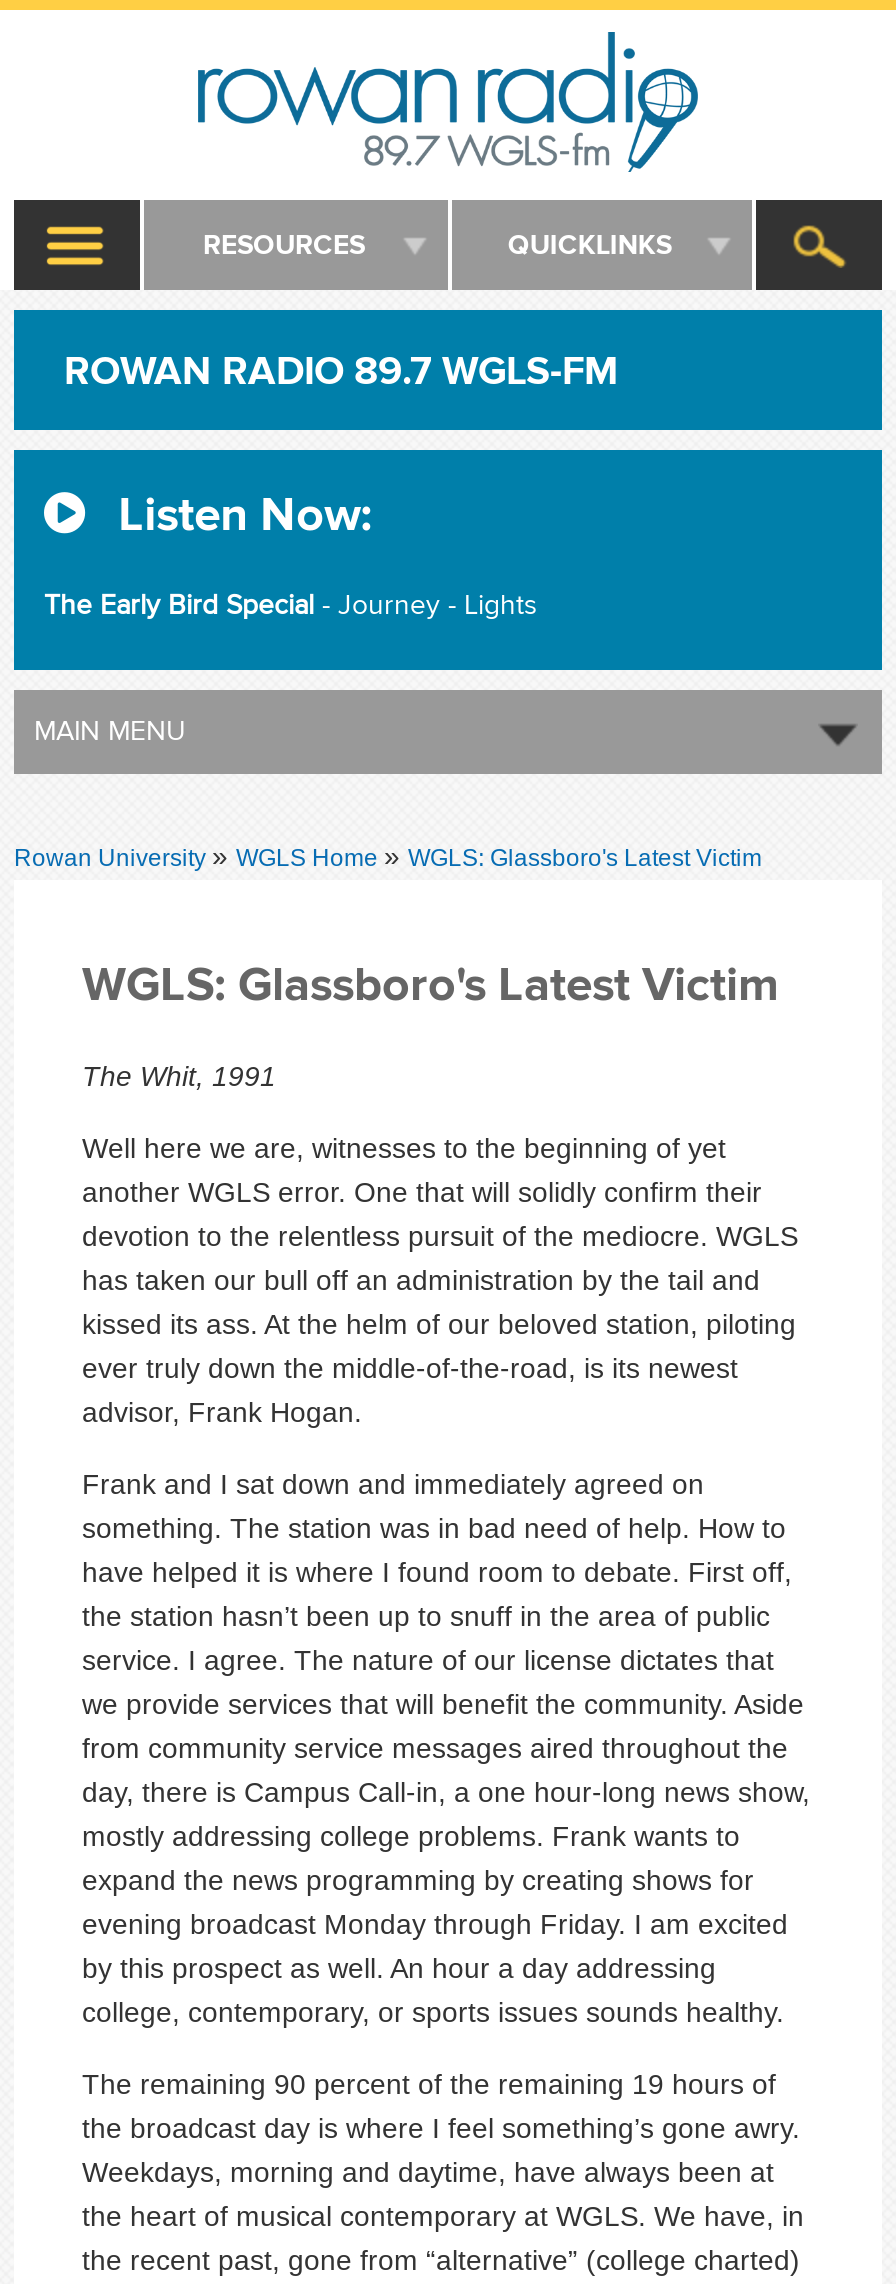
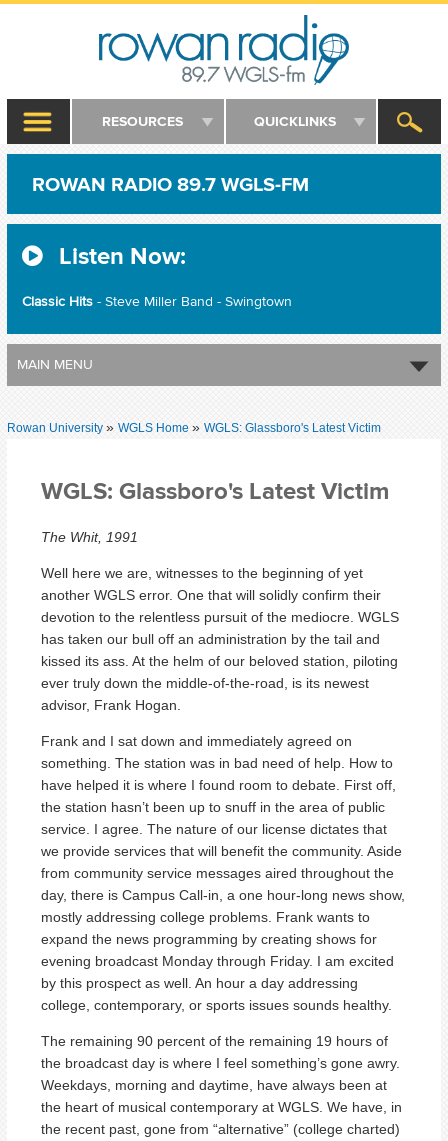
[44,589,538,623] The Early Bird Special - Journey - Lights -> [22,293,292,310] Classic Hits - Steve Miller Band - Swingtown

